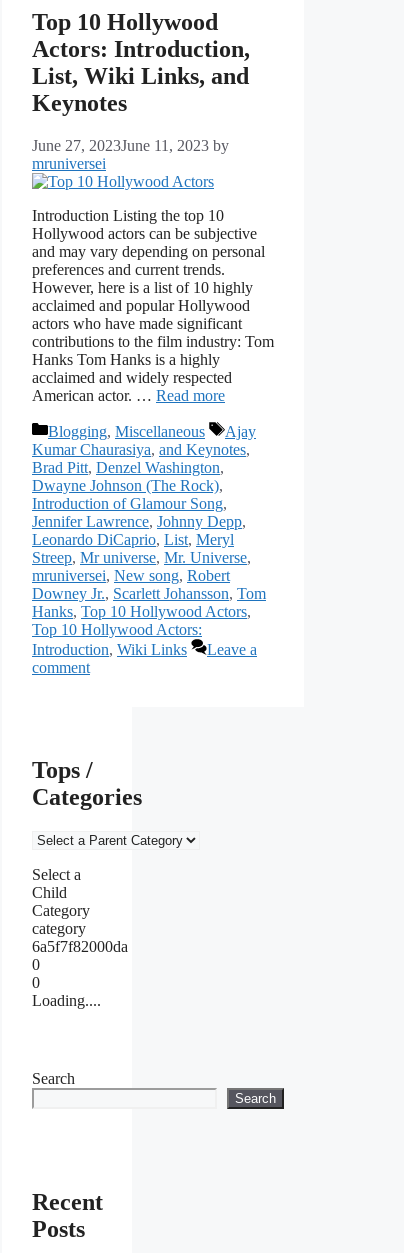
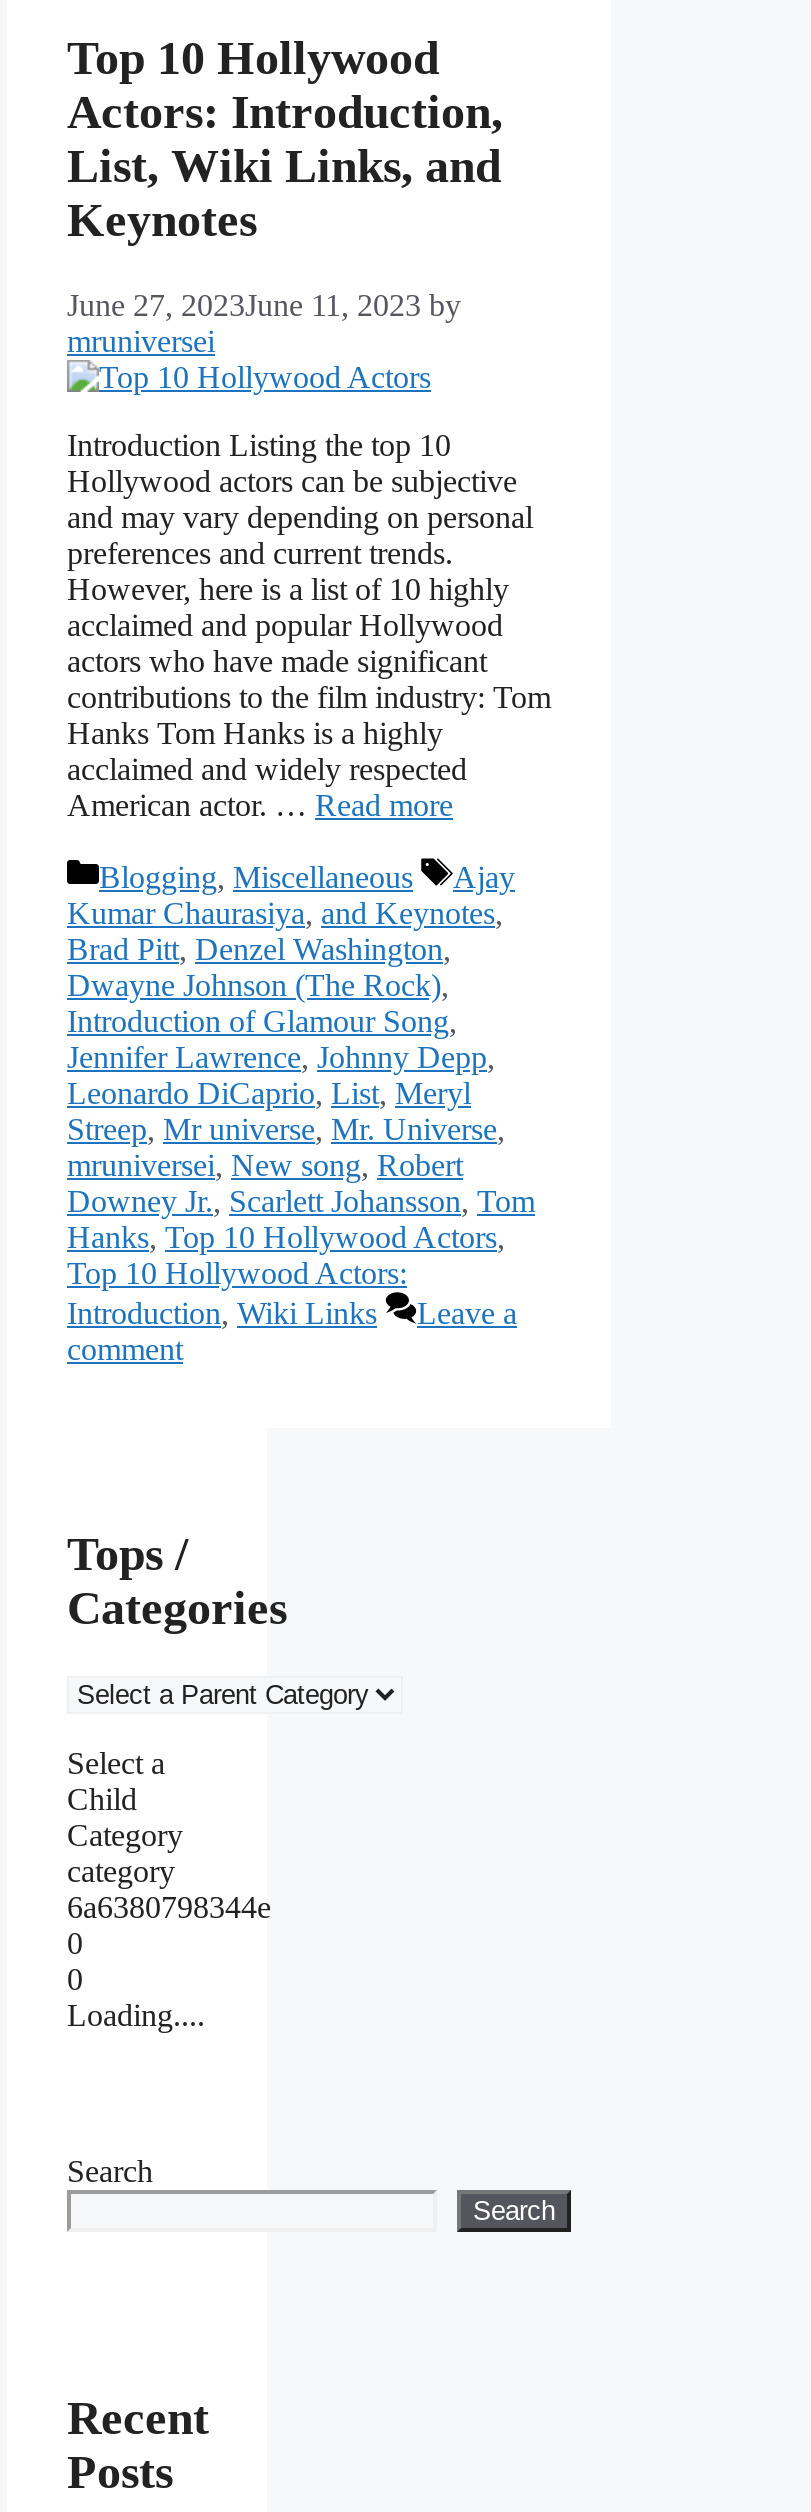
[32,938,128,955] 6a5f7f82000da -> [67,1889,271,1923] 6a6380798344e

